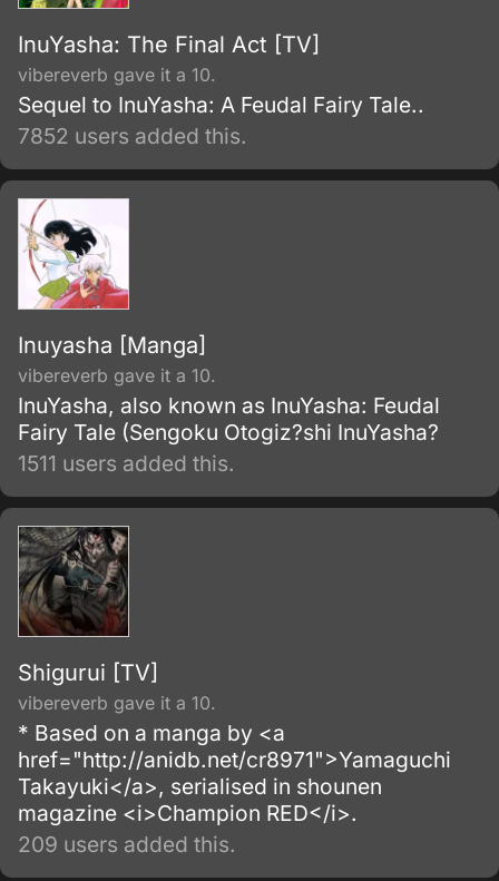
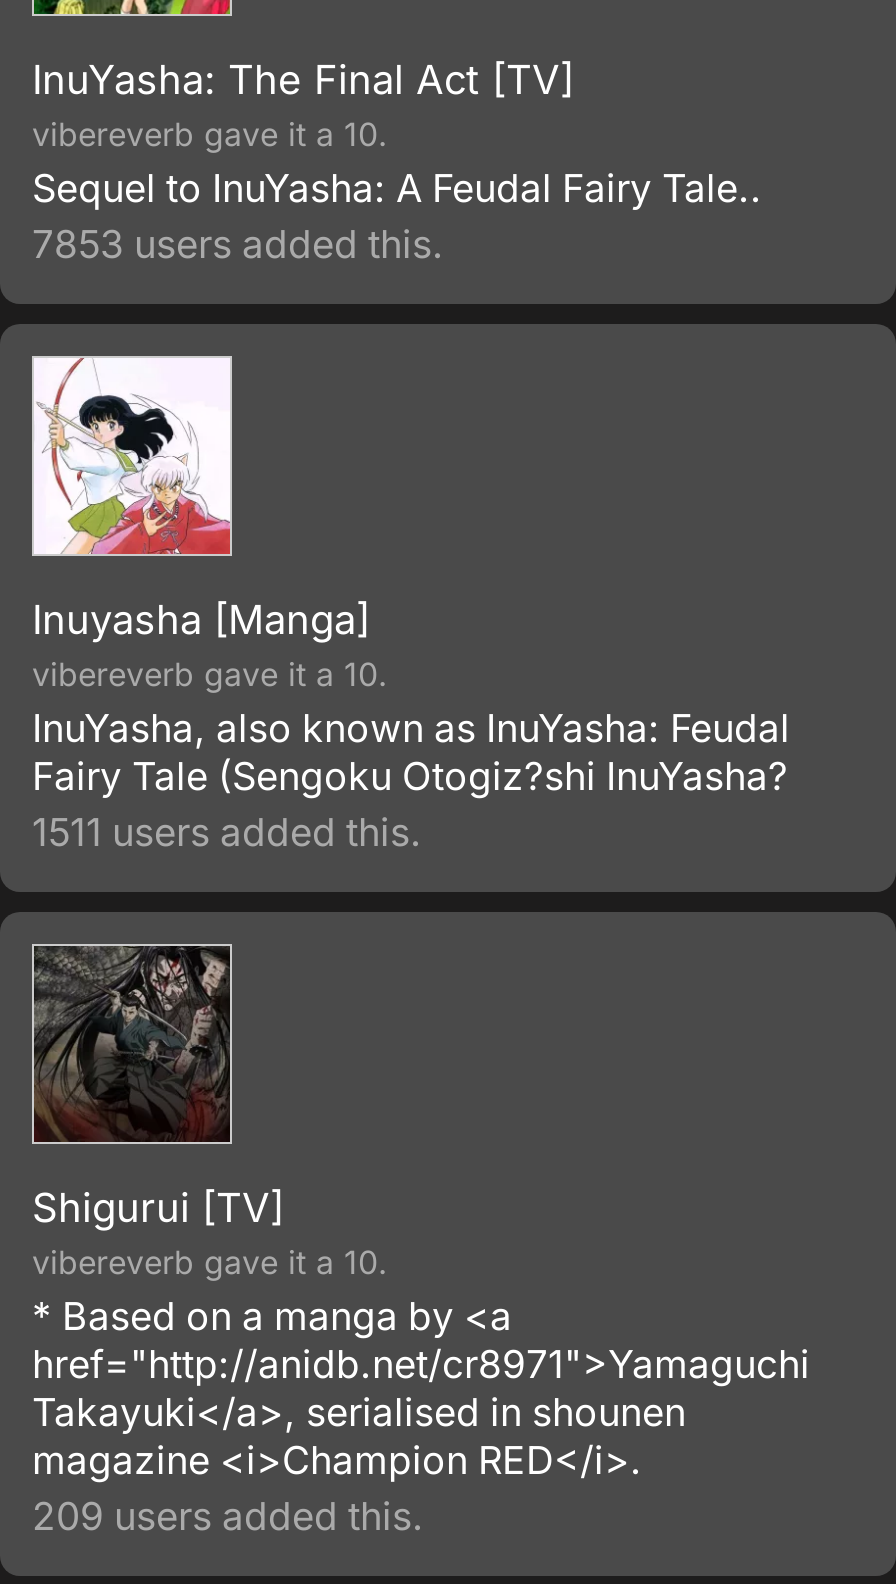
[18,123,247,149] 7852 users added this. -> [32,220,444,268] 7853 users added this.

